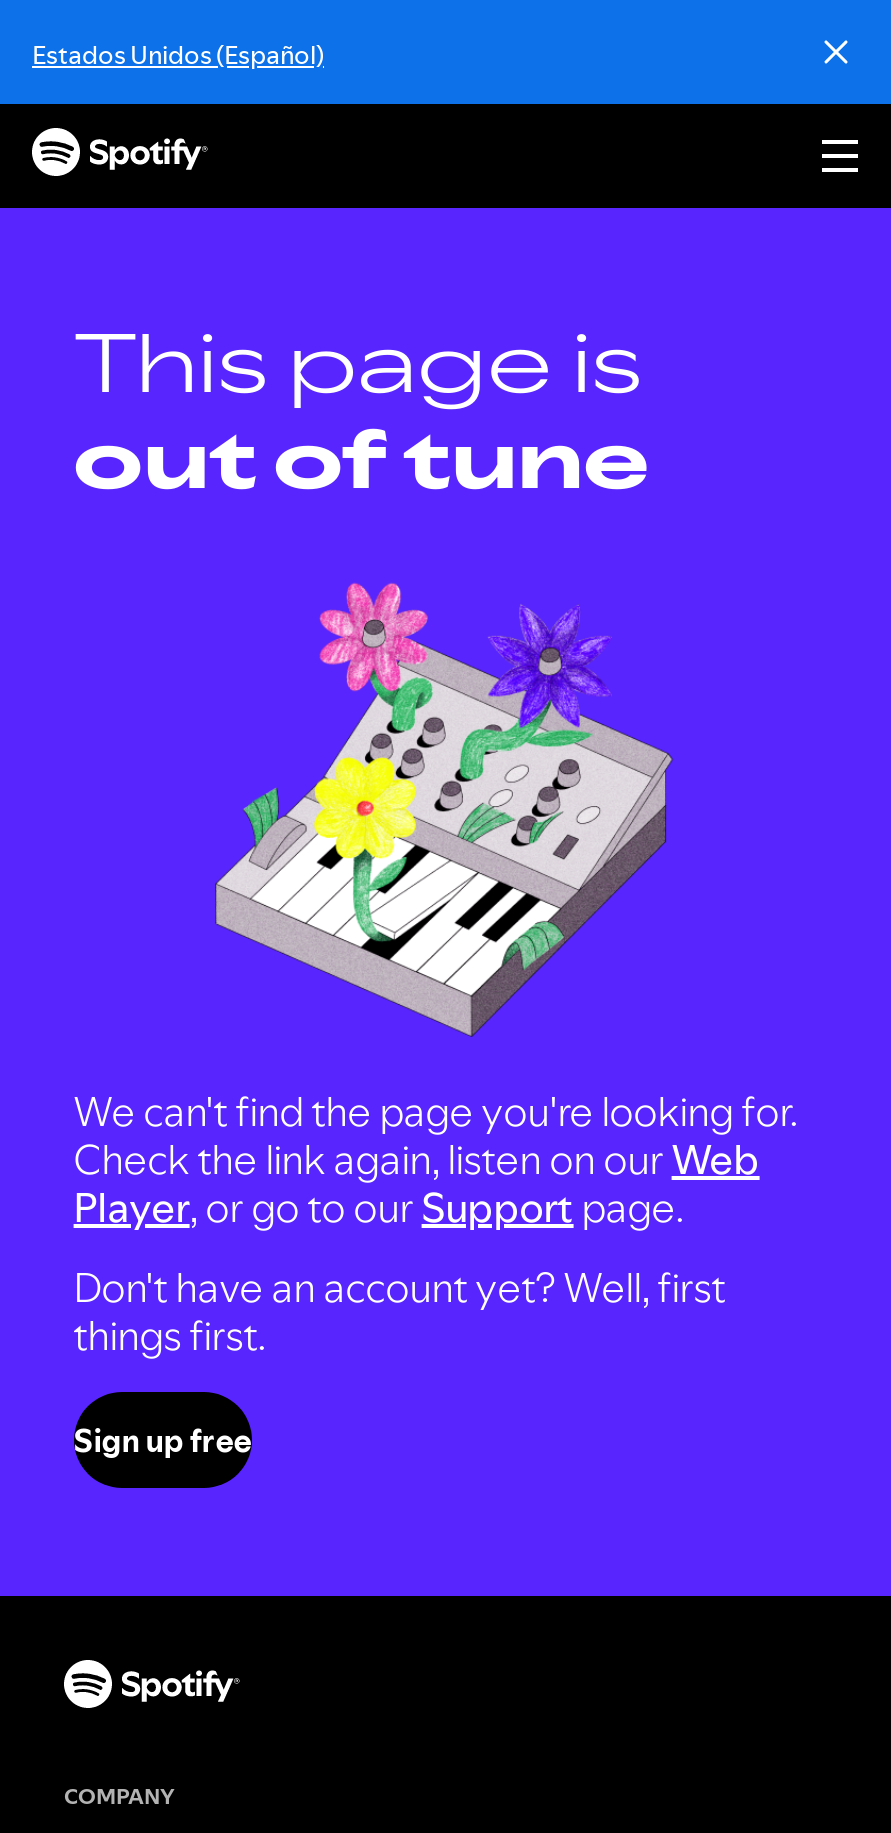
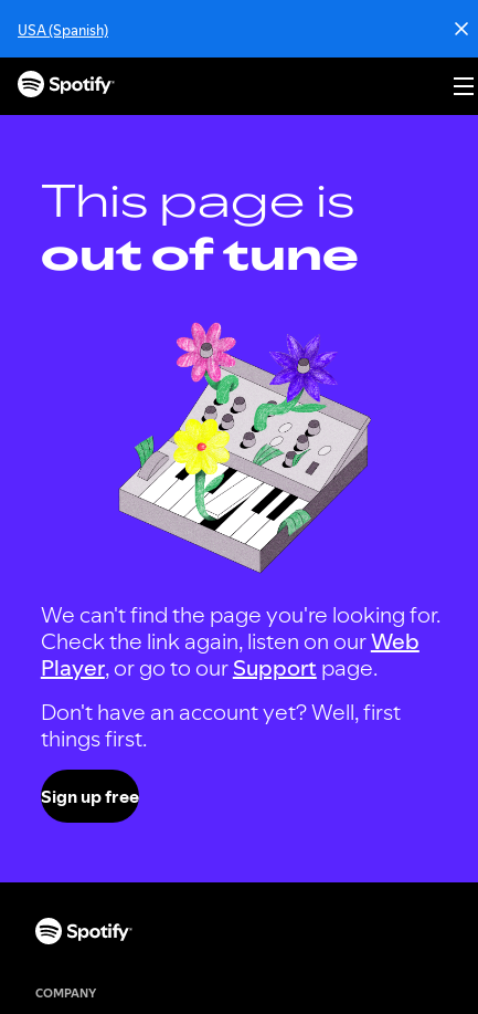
[32,36,324,72] Estados Unidos (Español) -> [18,20,108,40] USA (Spanish)

